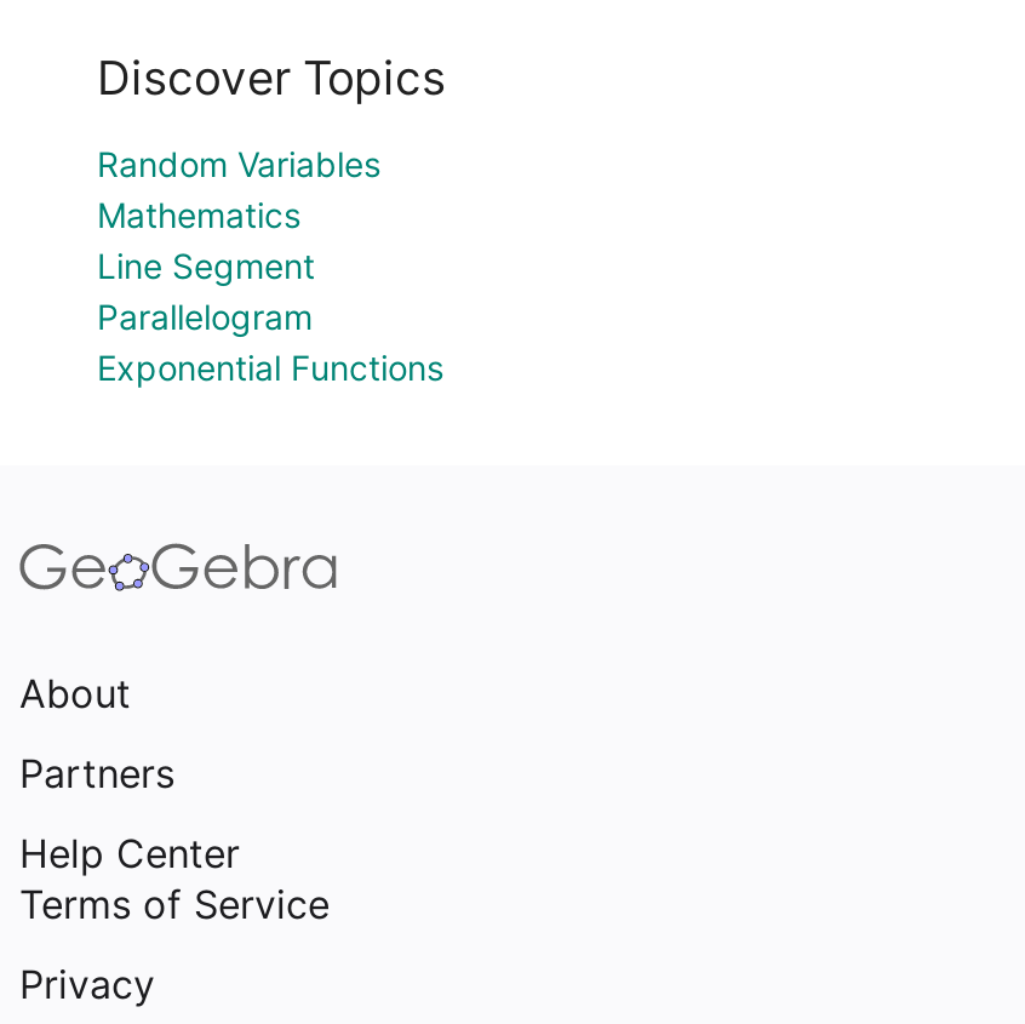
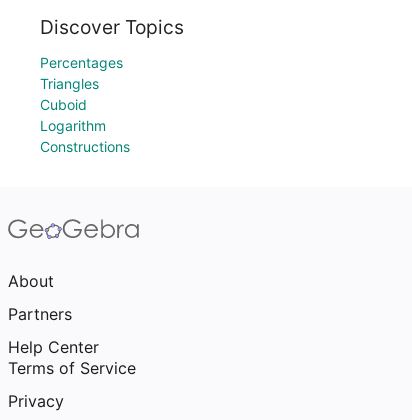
[97,143,443,388] Random Variables | Mathematics | Line Segment | Parallelogram | Exponential Functions -> [40,54,130,155] Percentages | Triangles | Cuboid | Logarithm | Constructions

